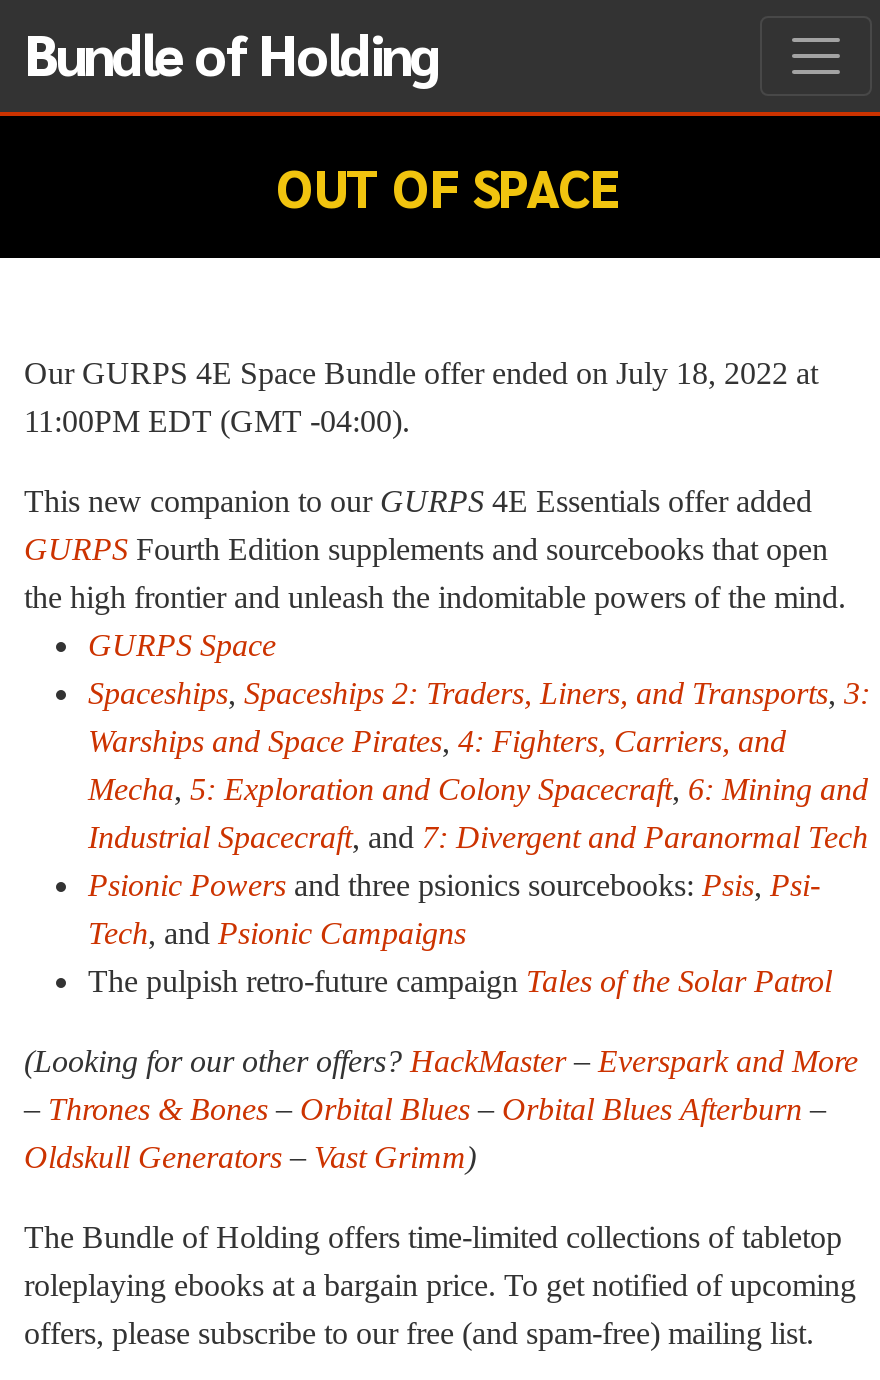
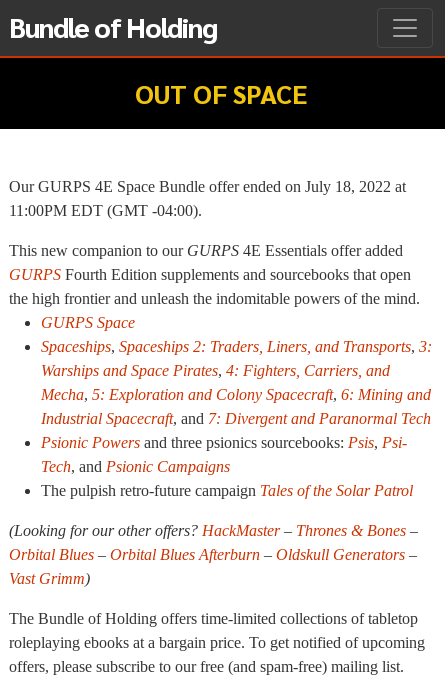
[24,1044,858,1174] (Looking for our other offers? HackMaster – Everspark and More | – Thrones & Bones – Orbital Blues – Orbital Blues Afterburn – | Oldskull Generators – Vast Grimm) -> [9,522,418,587] (Looking for our other offers? HackMaster – Thrones & Bones – | Orbital Blues – Orbital Blues Afterburn – Oldskull Generators – | Vast Grimm)

